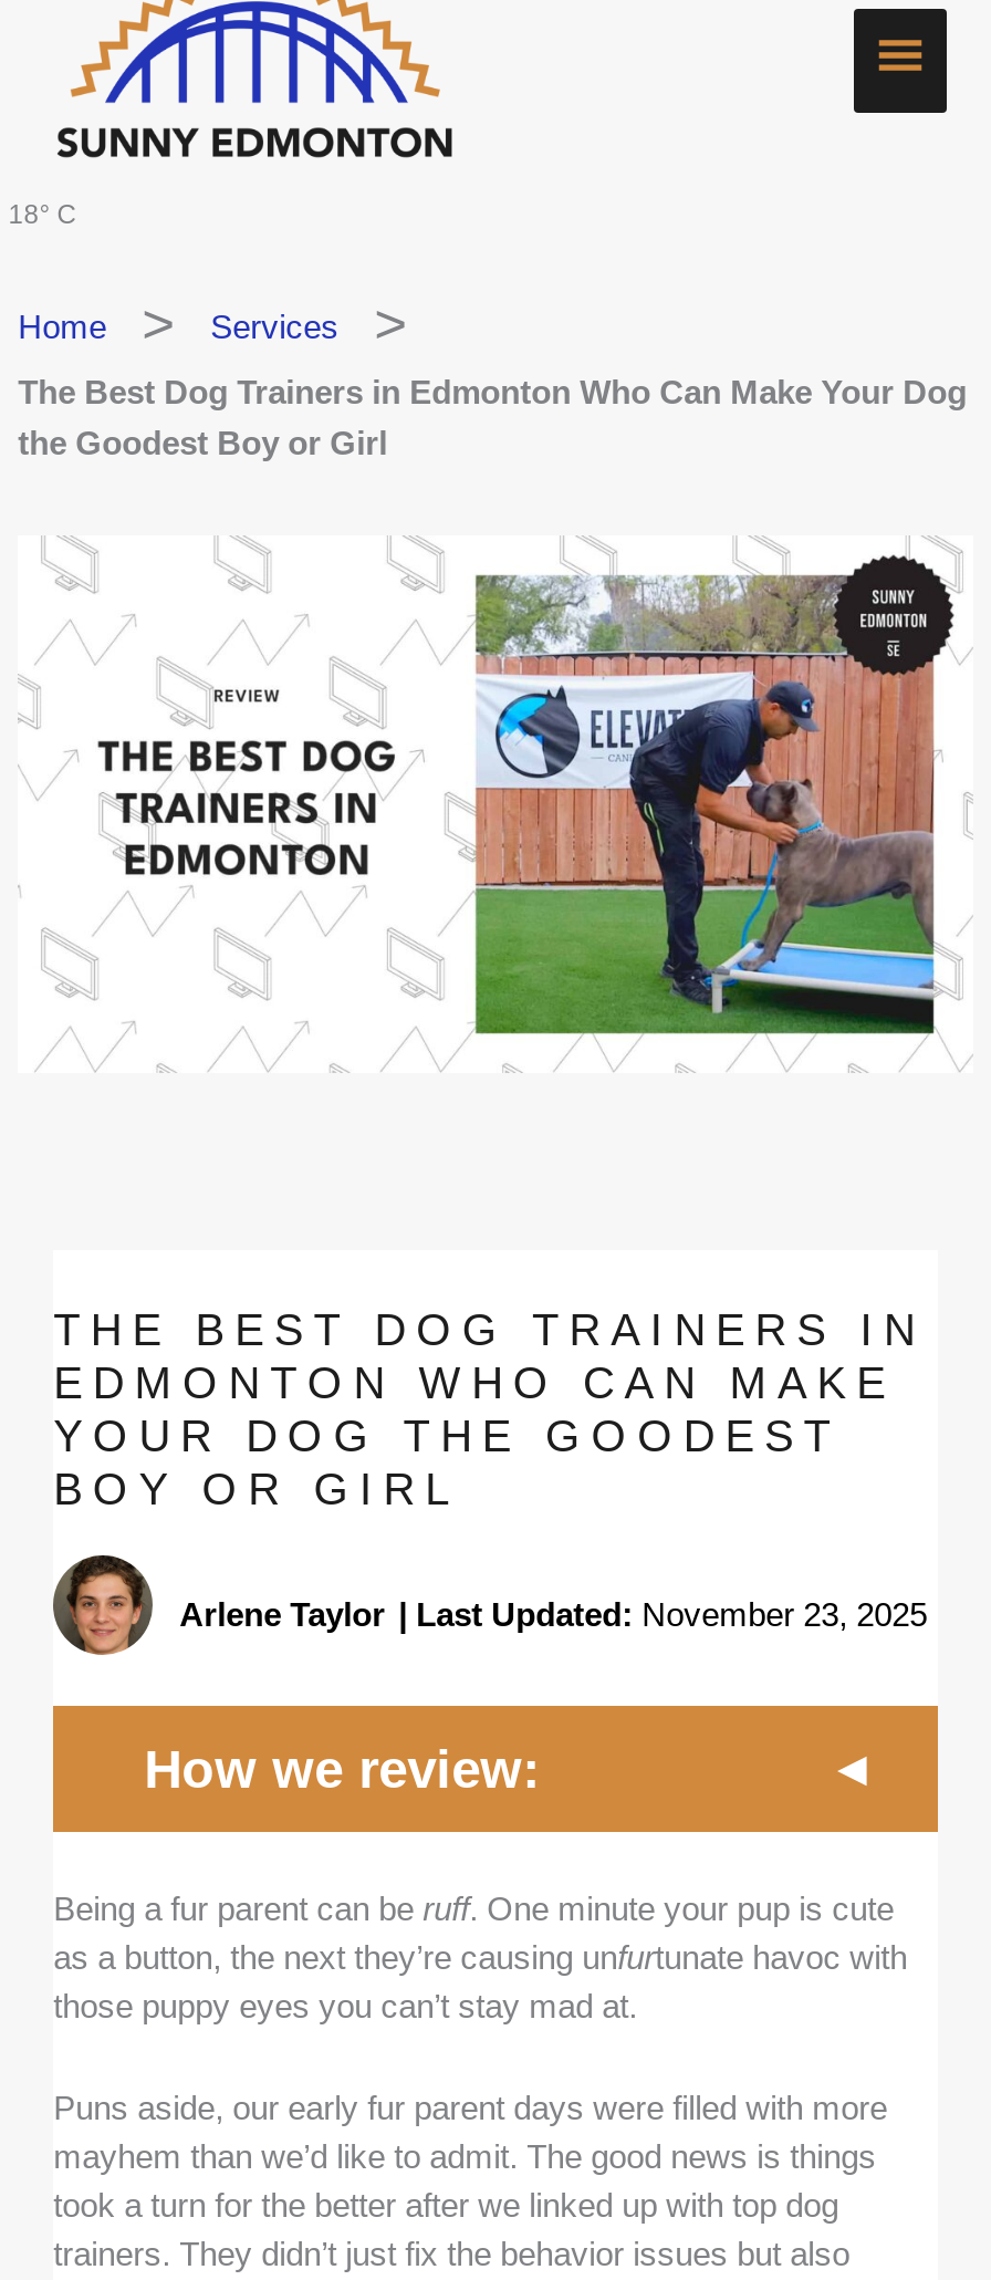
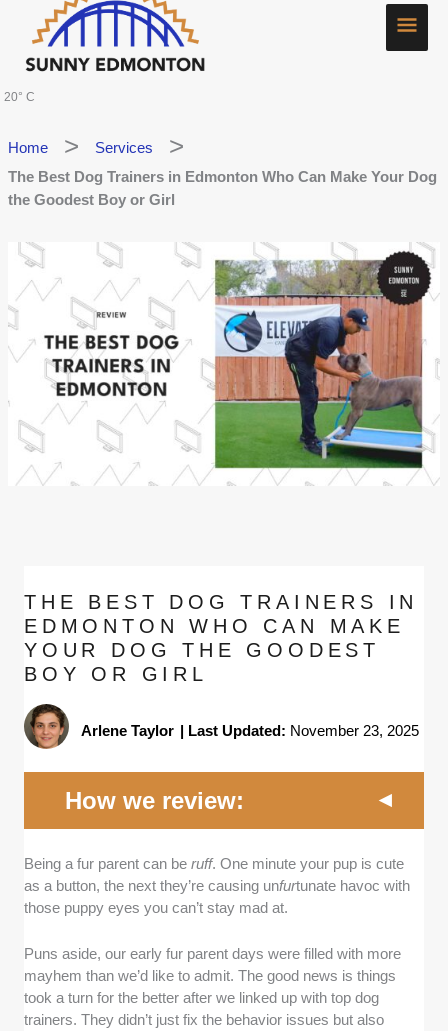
[8,198,77,229] 18° C -> [4,90,35,104] 20° C

